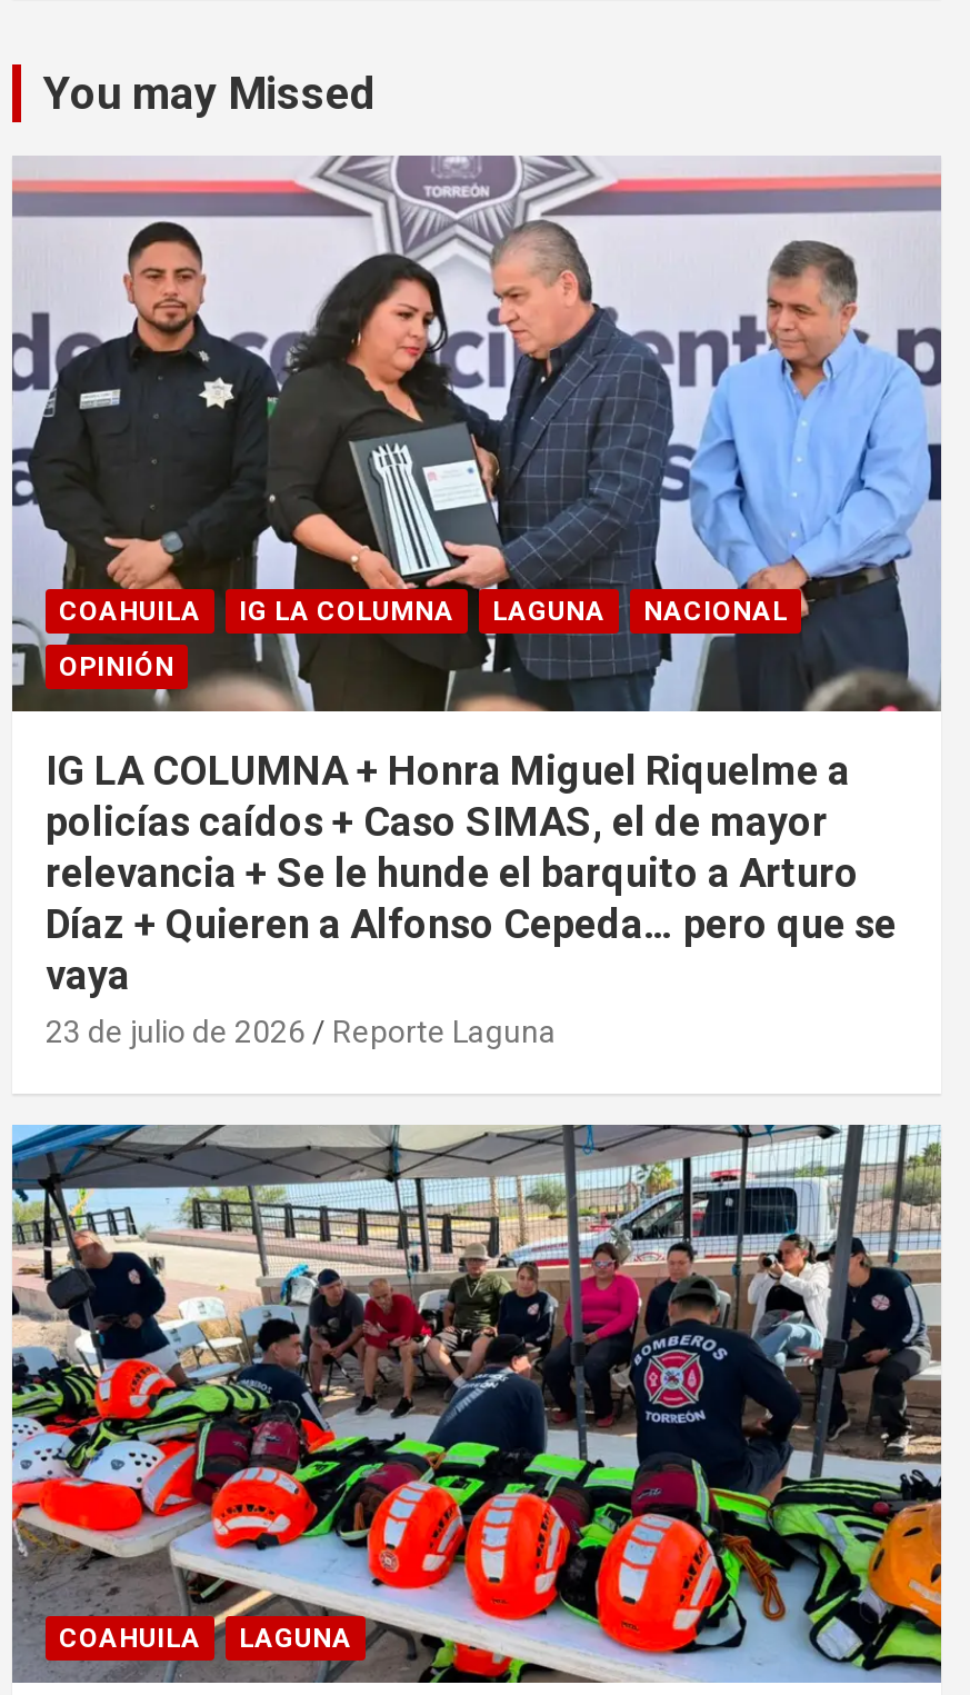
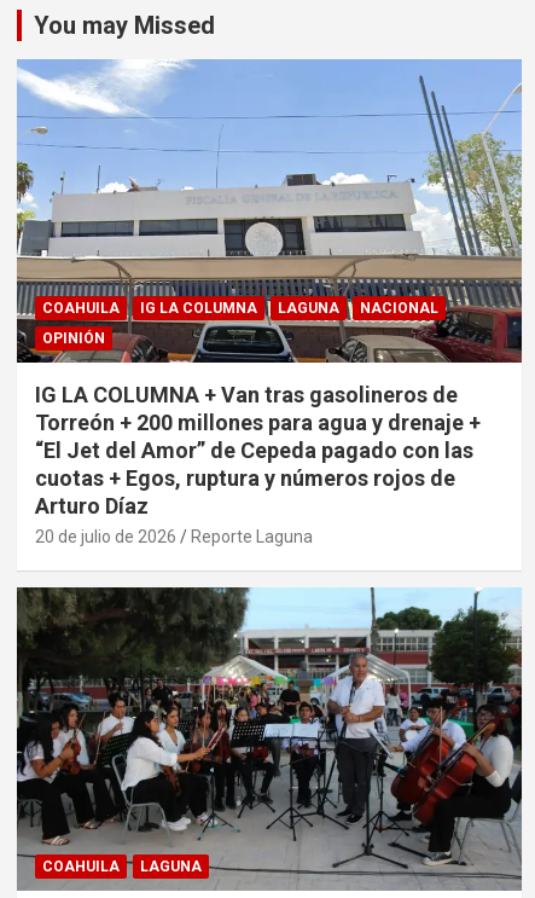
[10,153,941,1050] [image] | IG LA COLUMNA + Honra Miguel Riquelme a | policías caídos + Caso SIMAS, el de mayor | relevancia + Se le hunde el barquito a Arturo | Díaz + Quieren a Alfonso Cepeda… pero que se | vaya | 23 de julio de 2026 -> [16,59,523,547] [image] | IG LA COLUMNA + Van tras gasolineros de | Torreón + 200 millones para agua y drenaje + | “El Jet del Amor” de Cepeda pagado con las | cuotas + Egos, ruptura y números rojos de | Arturo Díaz | 20 de julio de 2026
[10,1123,943,1685] [image] -> [16,586,523,891] [image]

